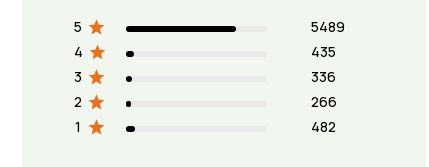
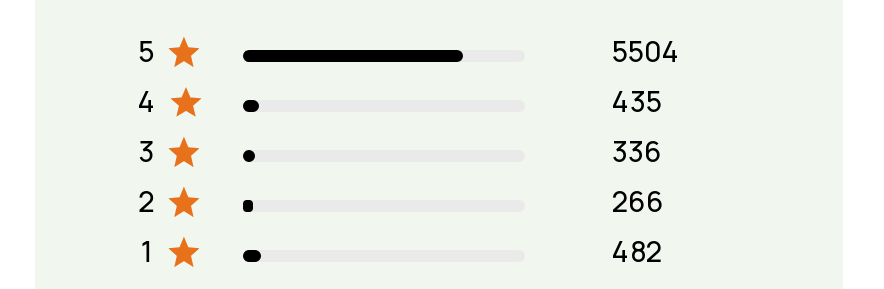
[310,17,344,36] 5489 -> [612,32,680,70] 5504

